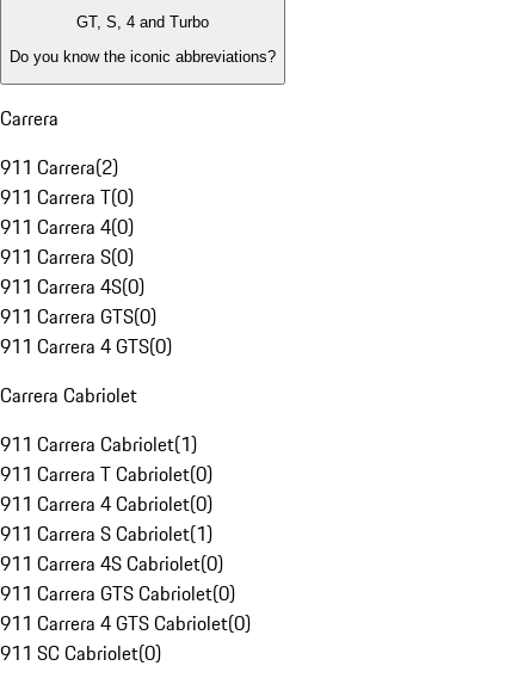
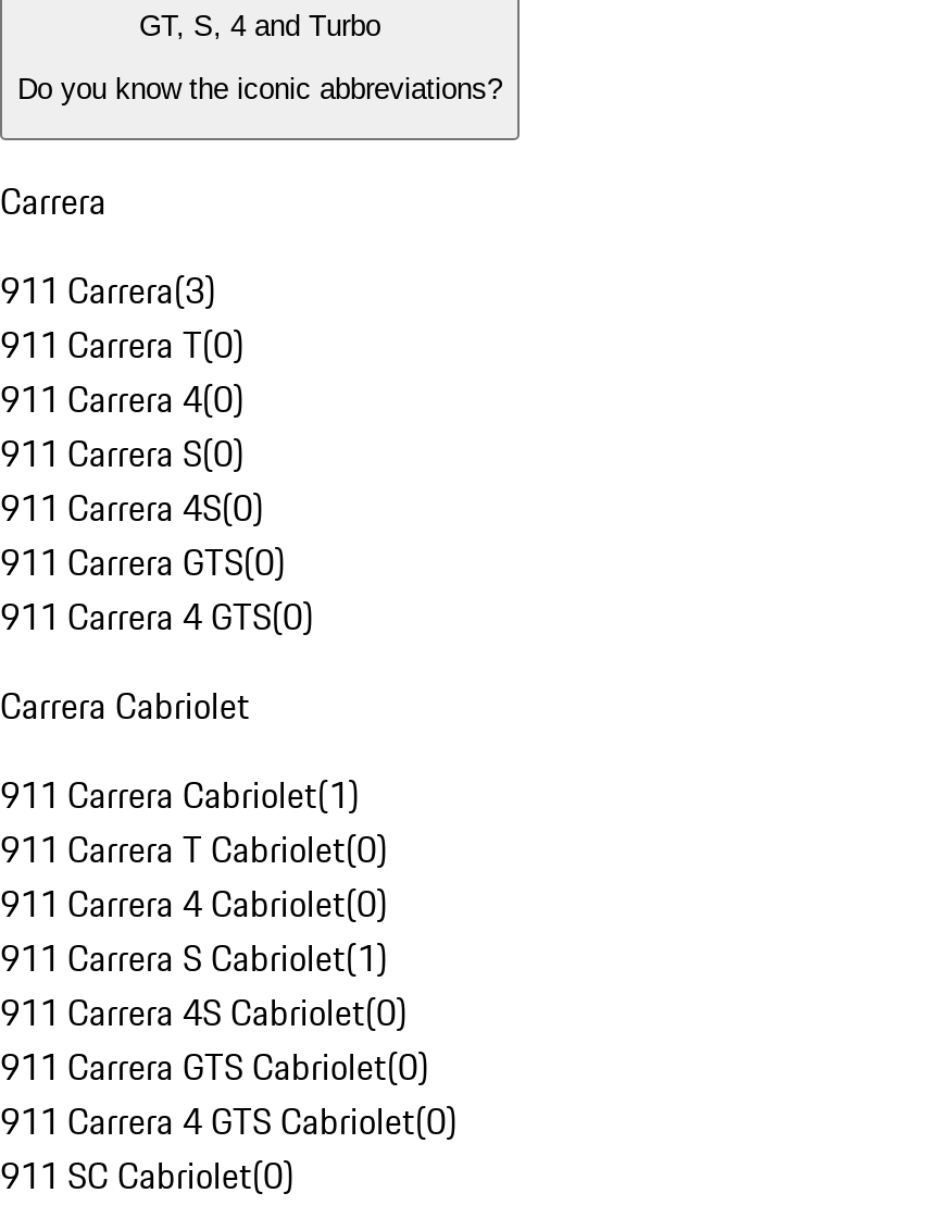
[0,153,118,182] 911 Carrera(2) -> [0,264,215,317] 911 Carrera(3)

